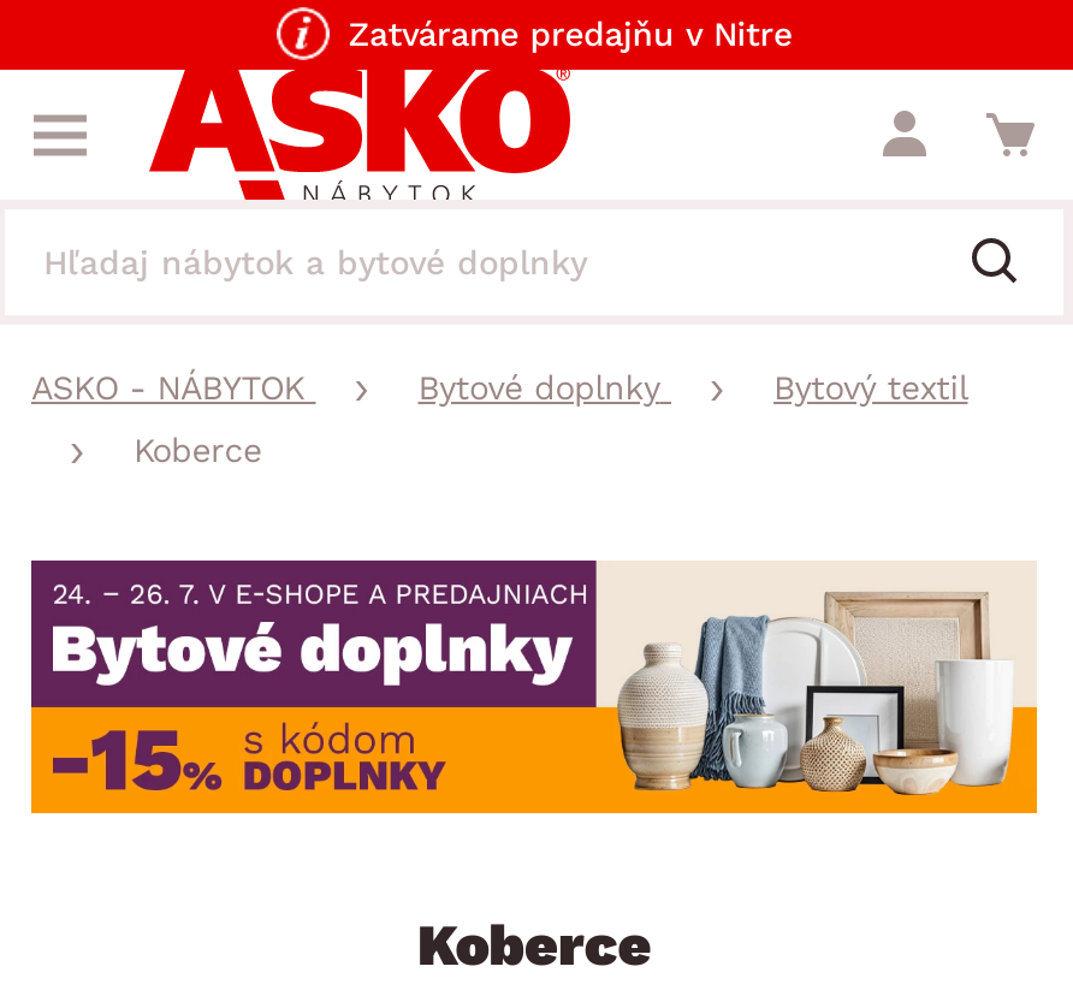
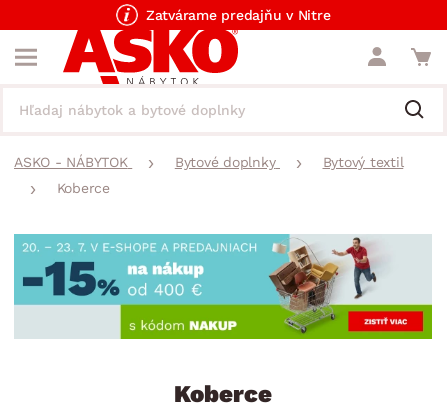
[29,558,1039,816] [image] -> [13,233,433,340] [image]

